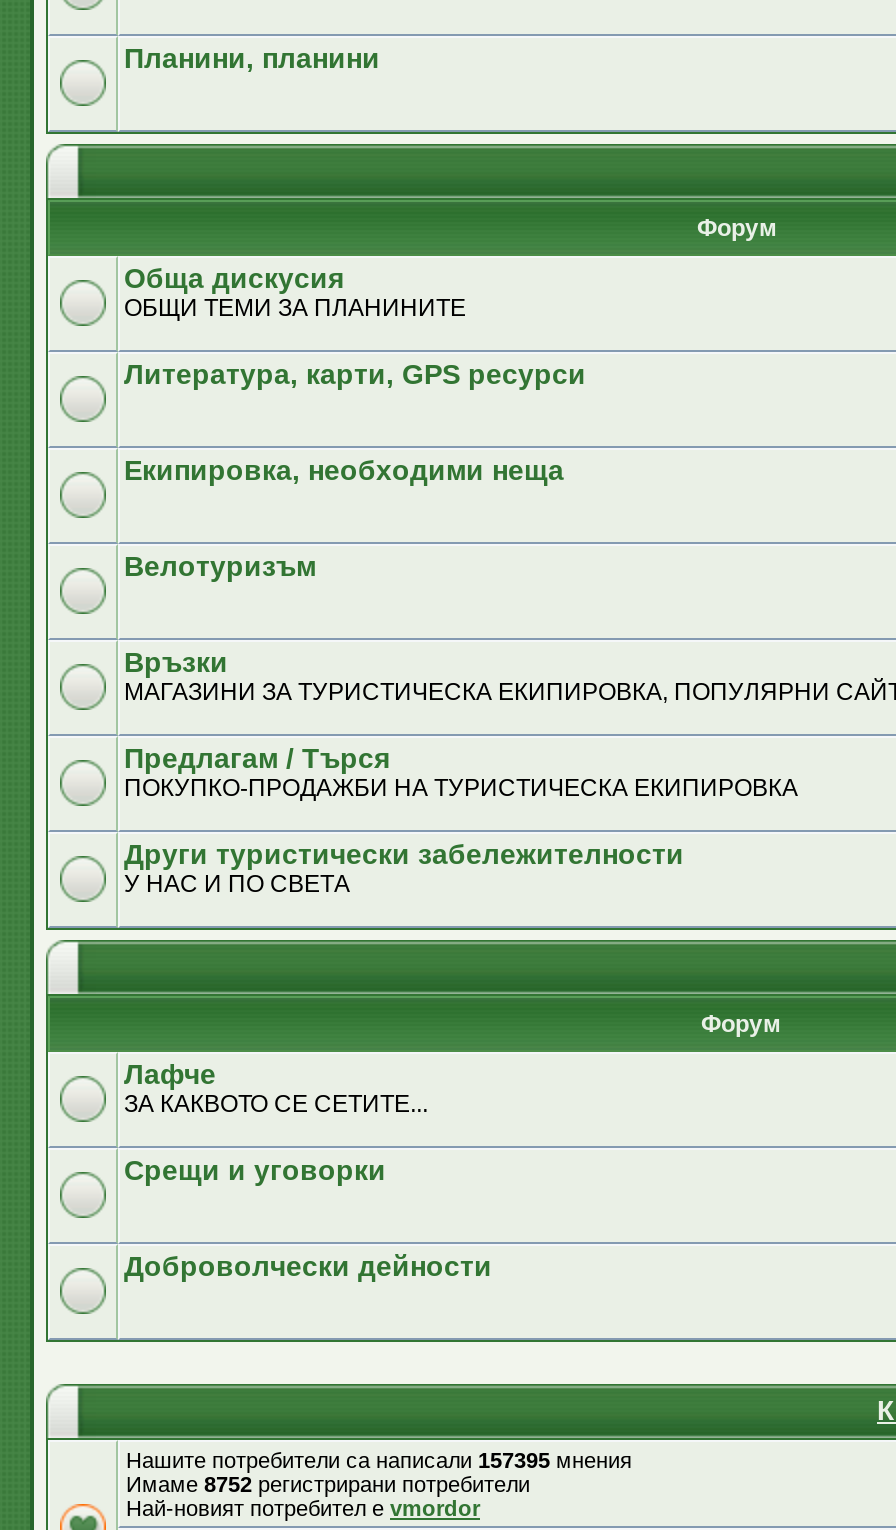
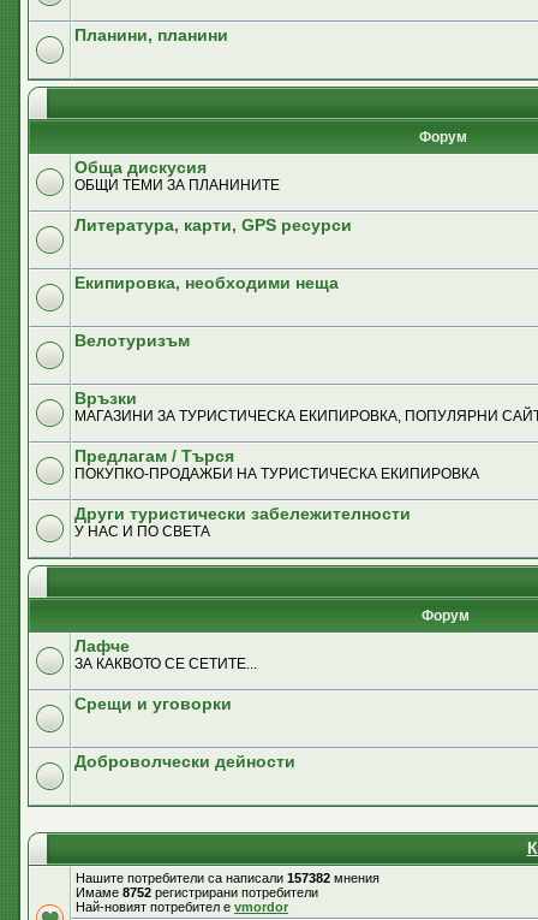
[126,1448,632,1472] Нашите потребители са написали 157395 мнения -> [76,871,379,885] Нашите потребители са написали 157382 мнения

